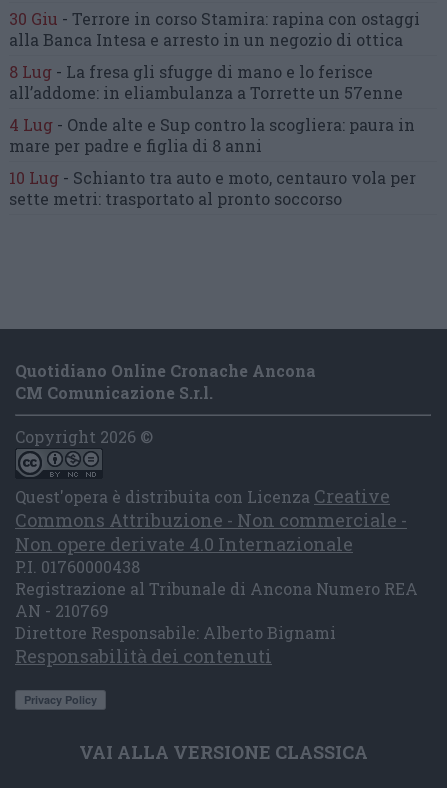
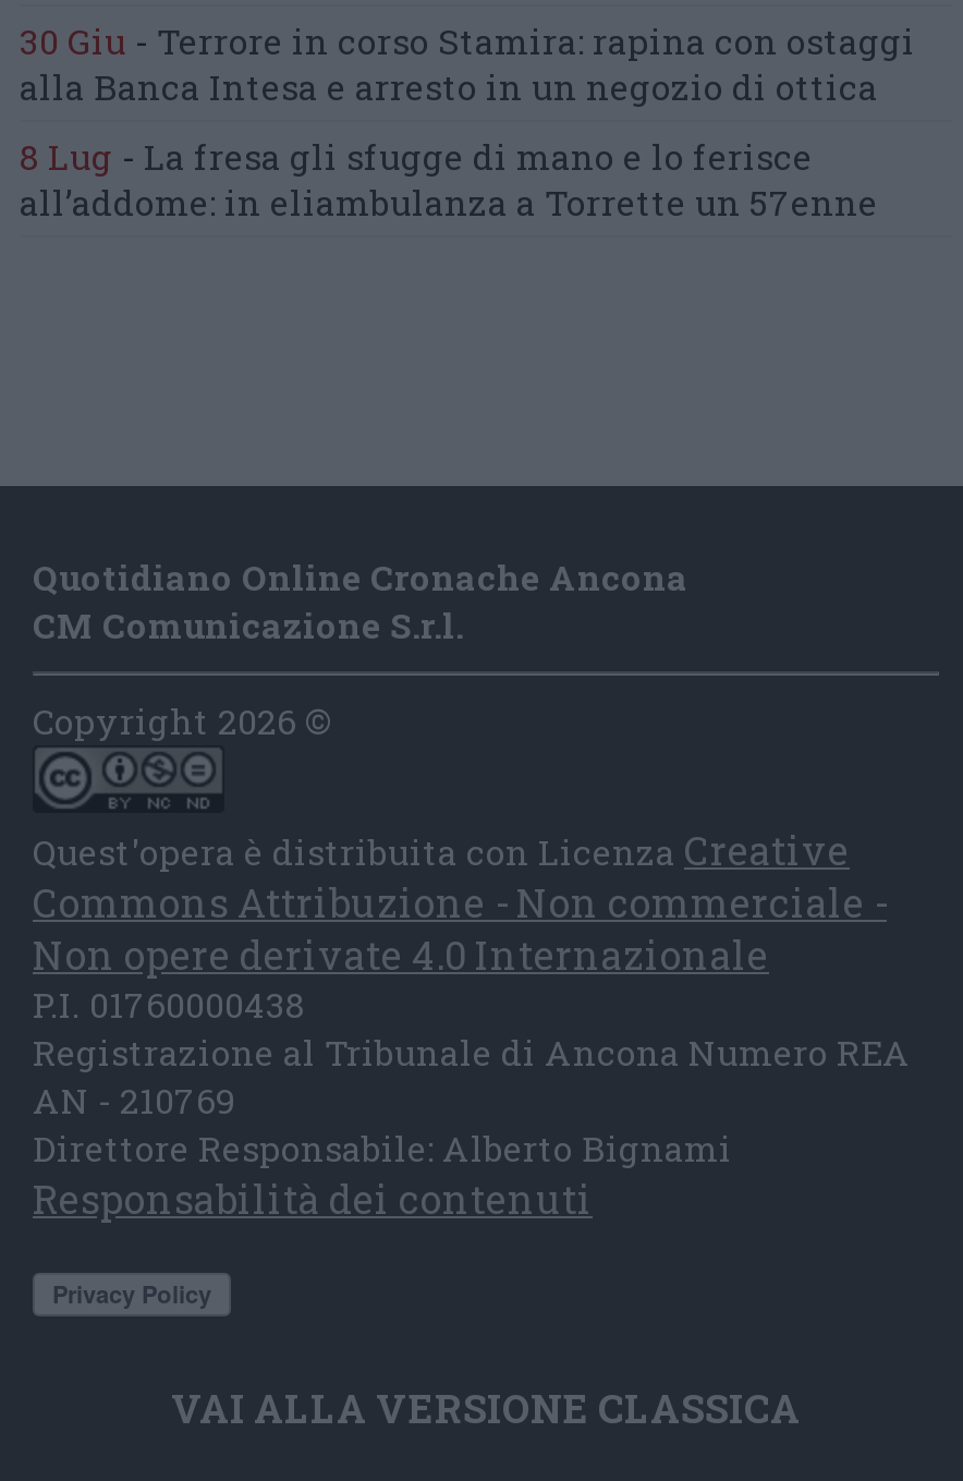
[9,114,416,209] 4 Lug - Onde alte e Sup contro la scogliera: paura in | mare per padre e figlia di 8 anni | 10 Lug - Schianto tra auto e moto, centauro vola per | sette metri: trasportato al pronto soccorso -> none

